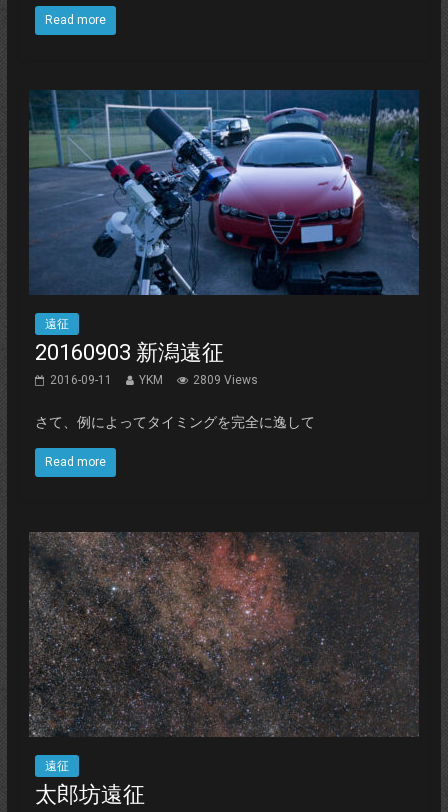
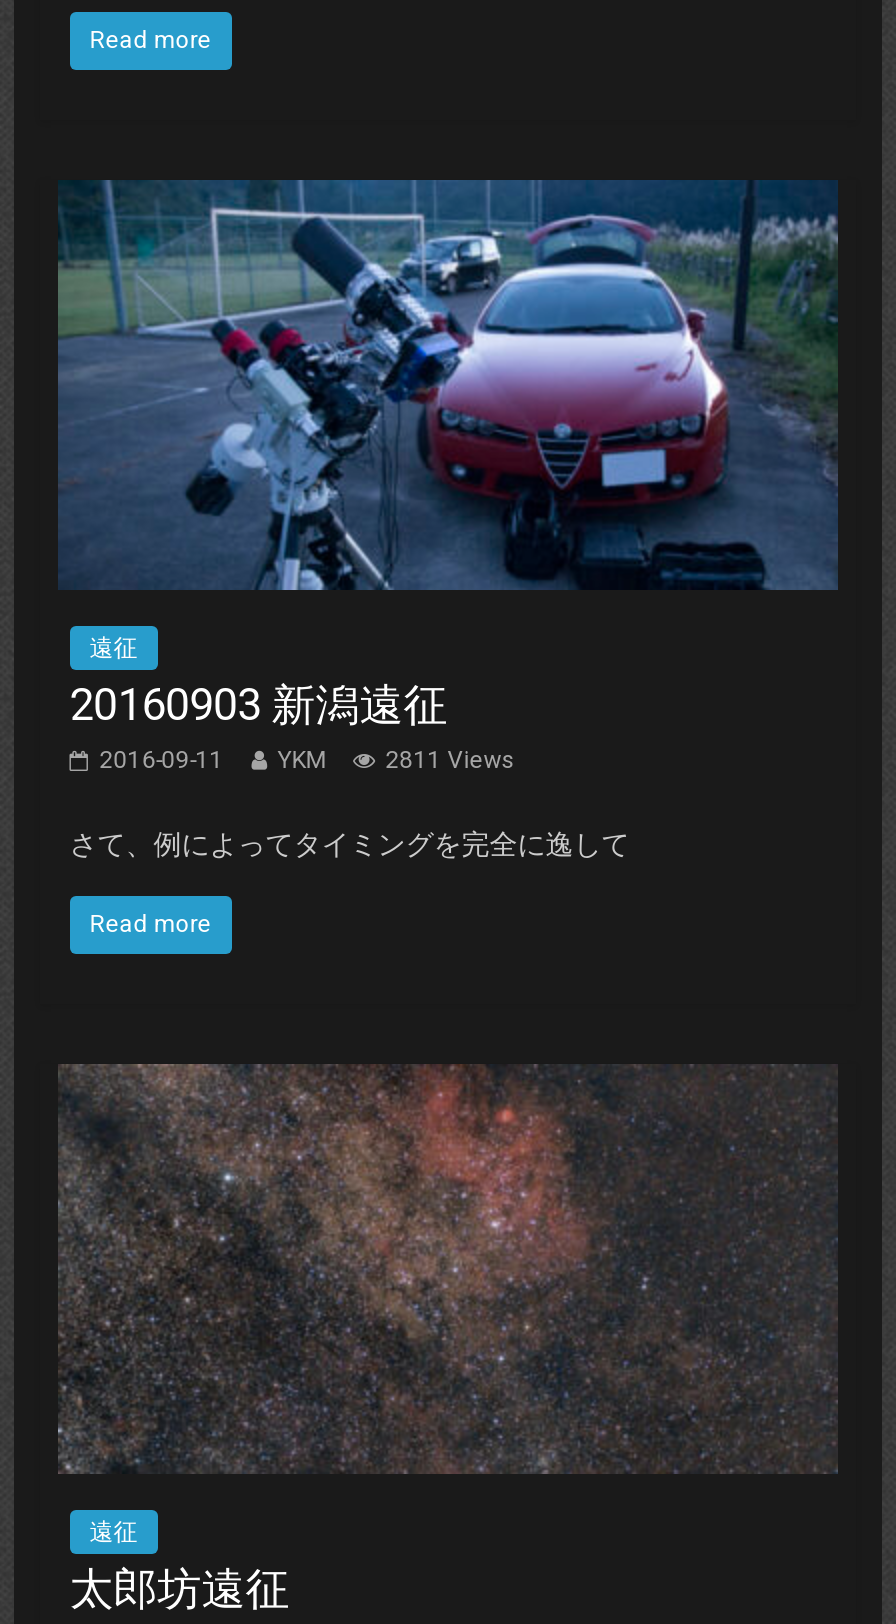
[193,373,258,387] 2809 Views -> [386,746,516,774] 2811 Views

